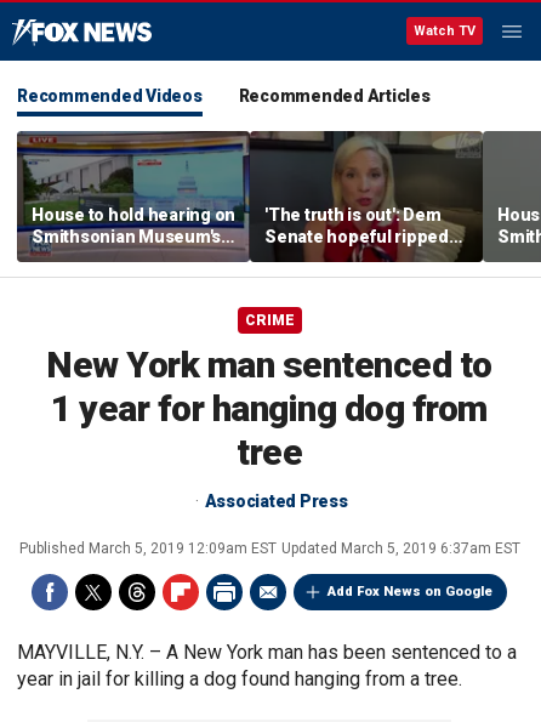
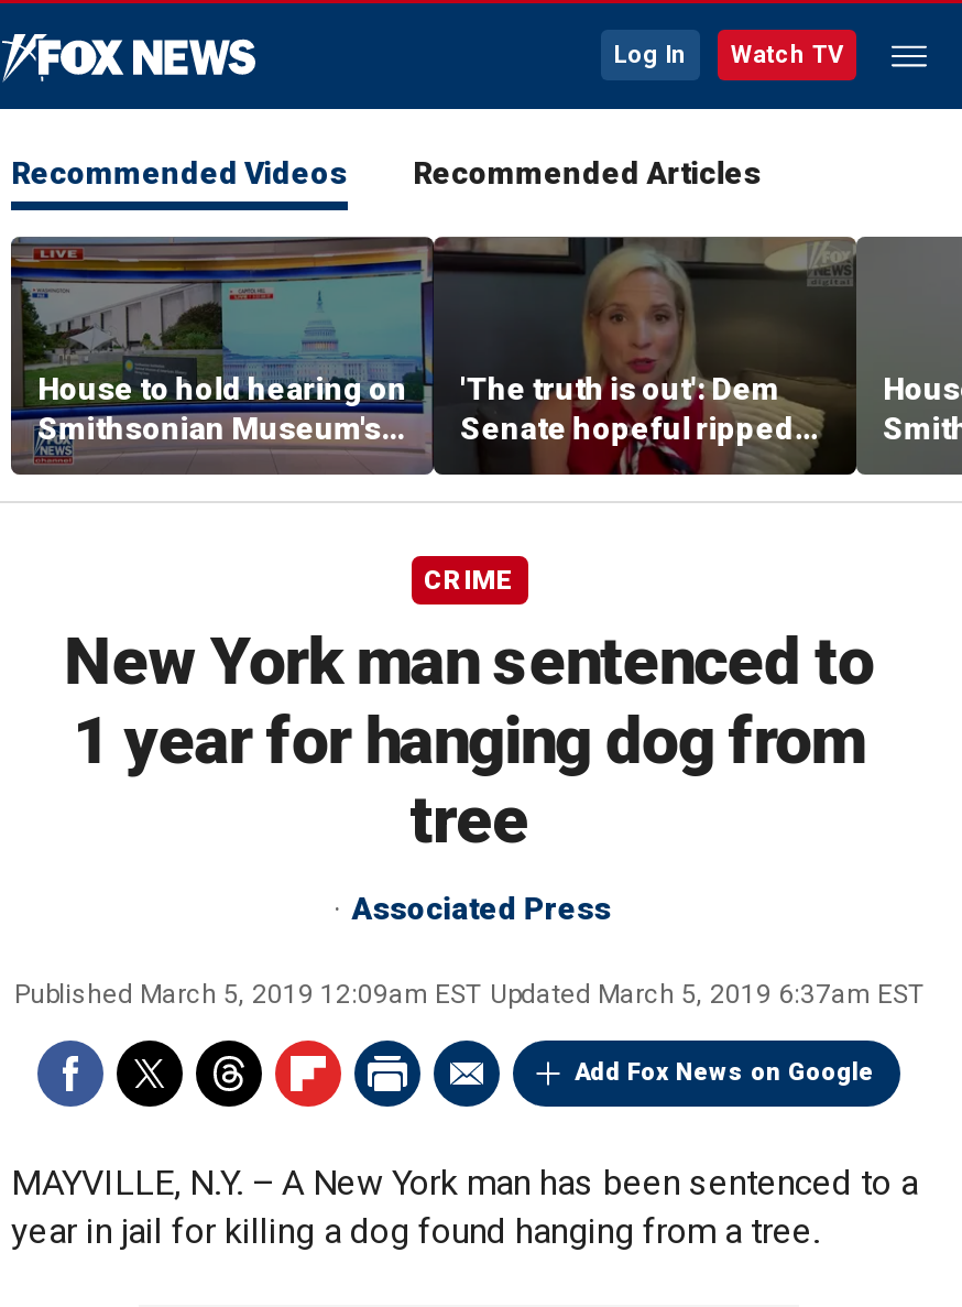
none -> [614,41,687,69] Log In

